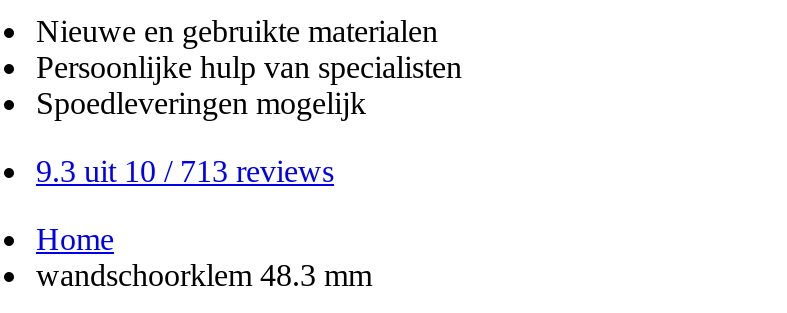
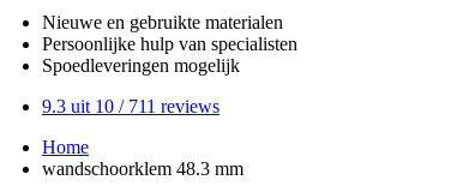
[36,154,334,188] 9.3 uit 10 / 713 reviews -> [42,96,220,116] 9.3 uit 10 / 711 reviews

